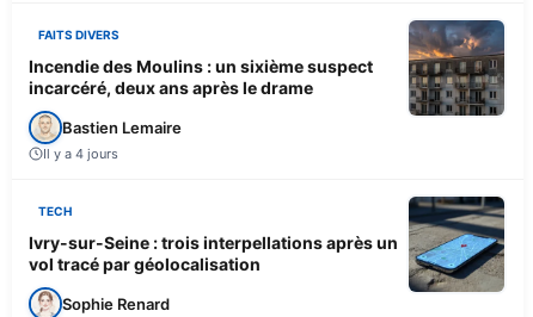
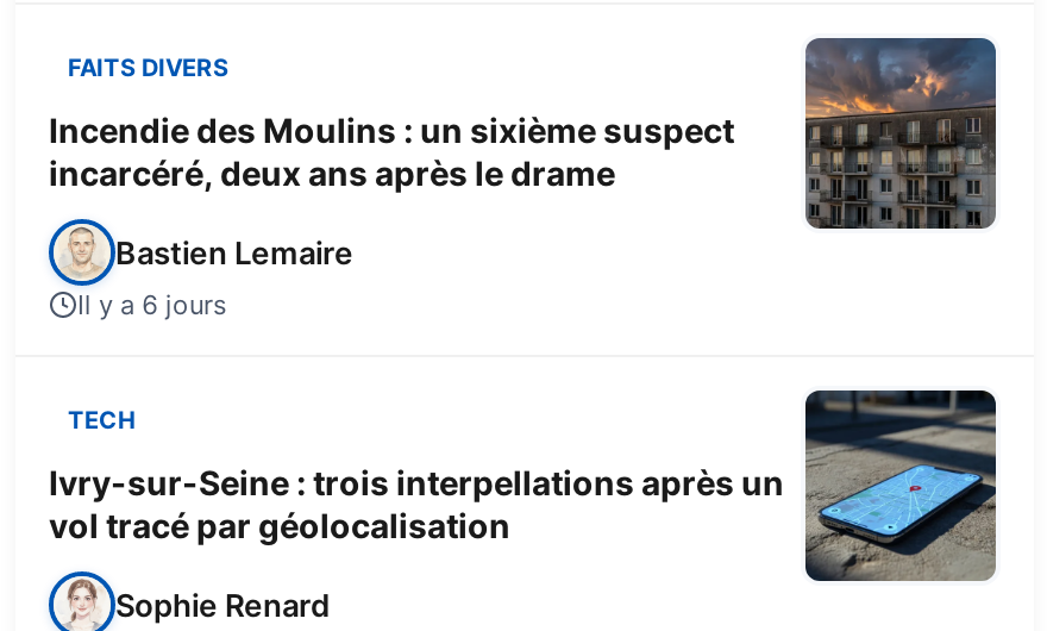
[43,145,118,162] Il y a 4 jours -> [77,287,227,321] Il y a 6 jours

